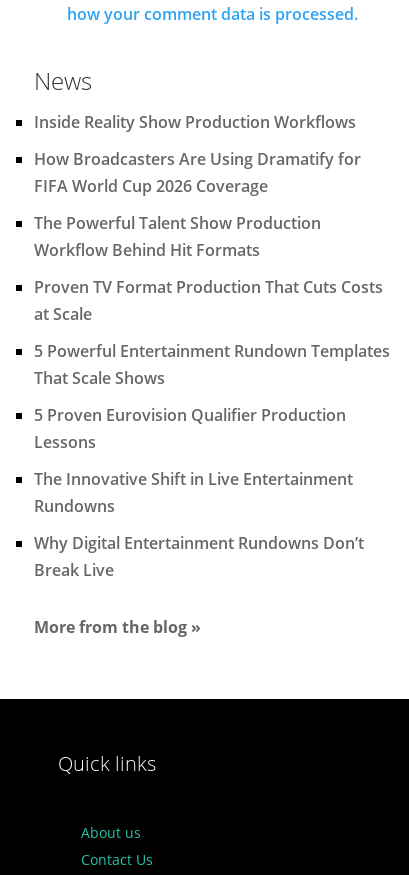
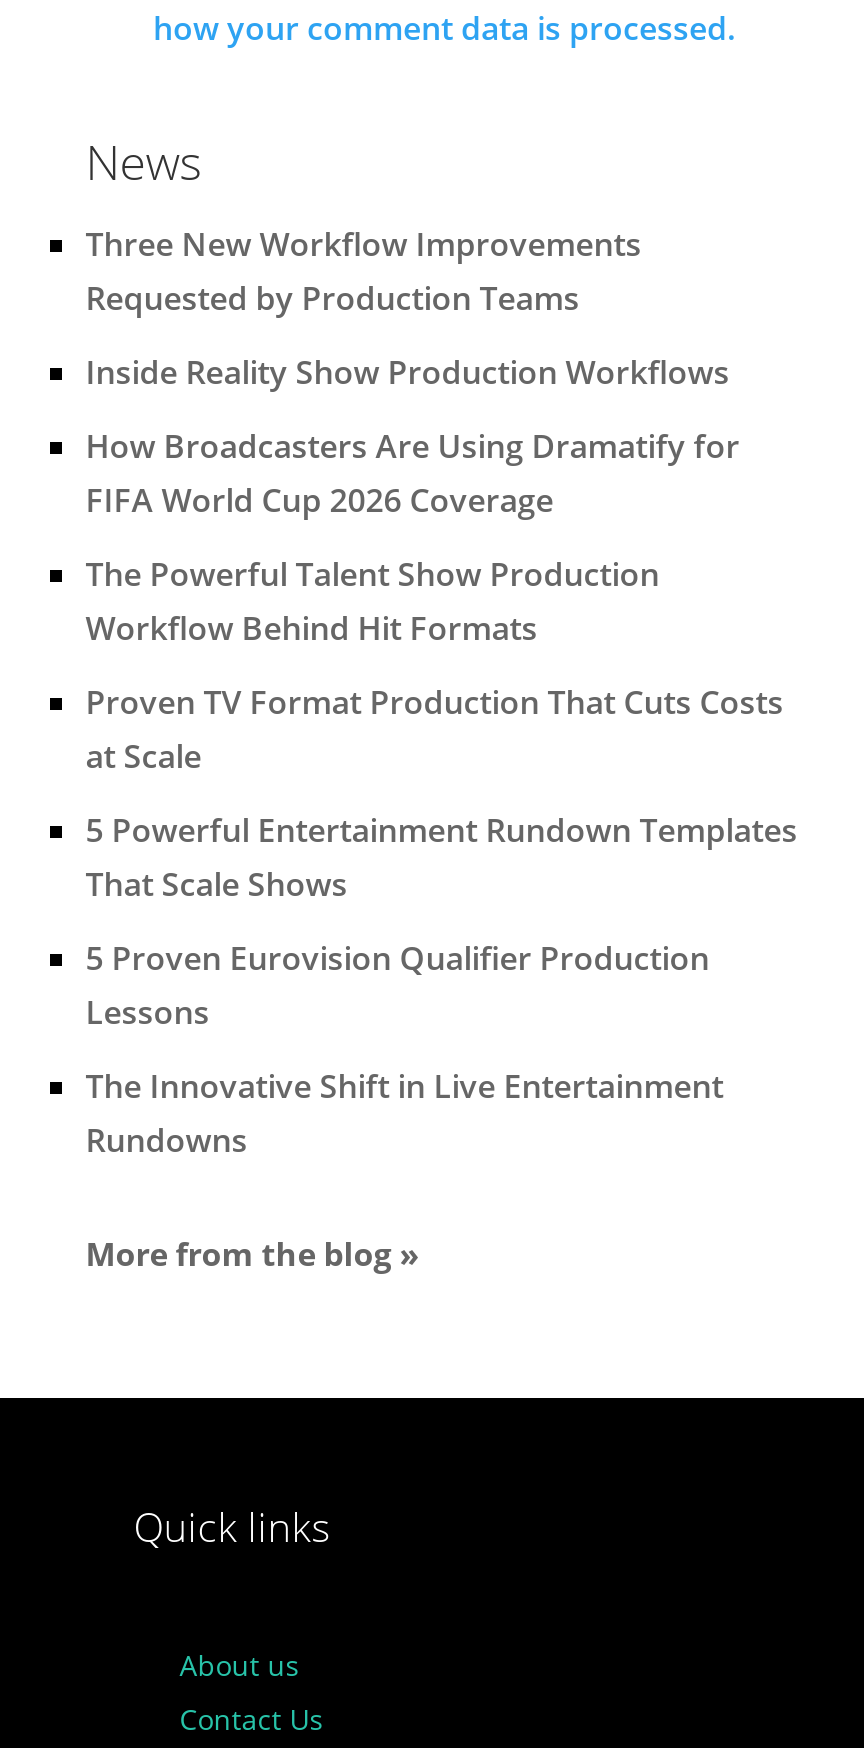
none -> [86,222,642,320] Three New Workflow Improvements | Requested by Production Teams
moved [34,111,390,517] -> [86,350,798,1162]: Inside Reality Show Production Workflows | How Broadcasters Are Using Dramatify for | FIFA World Cup 2026 Coverage | ... | The Innovative Shift in Live Entertainment | Rundowns
[34,532,364,581] Why Digital Entertainment Rundowns Don’t | Break Live -> none

